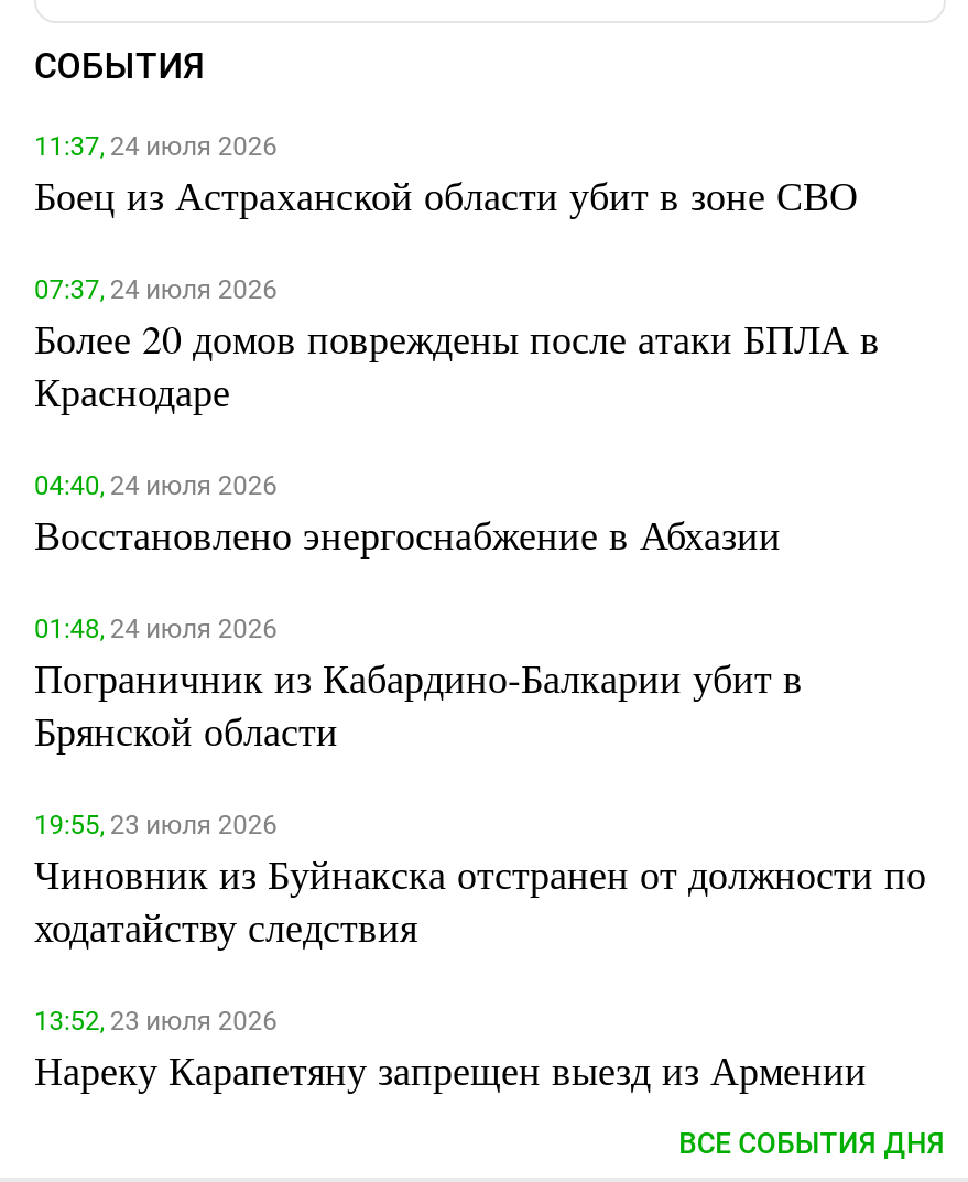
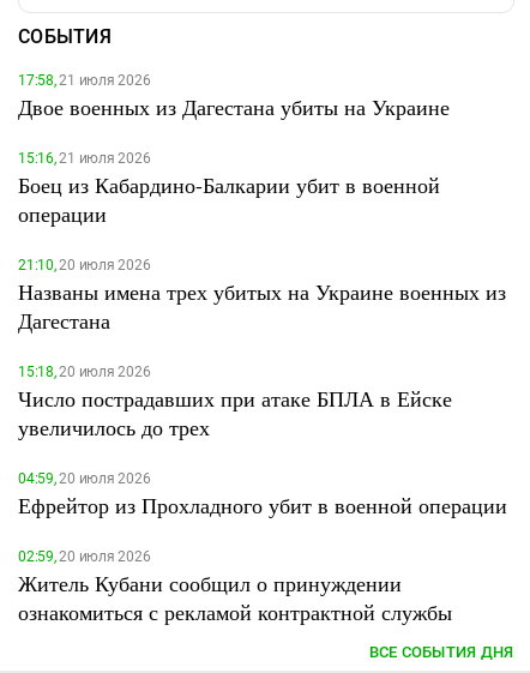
[34,131,858,222] 11:37, 24 июля 2026 | Боец из Астраханской области убит в зоне СВО -> [18,72,450,121] 17:58, 21 июля 2026 | Двое военных из Дагестана убиты на Украине
[34,275,880,418] 07:37, 24 июля 2026 | Более 20 домов повреждены после атаки БПЛА в | Краснодаре -> [18,150,440,228] 15:16, 21 июля 2026 | Боец из Кабардино-Балкарии убит в военной | операции
[34,471,781,561] 04:40, 24 июля 2026 | Восстановлено энергоснабжение в Абхазии -> [18,257,506,335] 21:10, 20 июля 2026 | Названы имена трех убитых на Украине военных из | Дагестана
[34,614,803,757] 01:48, 24 июля 2026 | Пограничник из Кабардино-Балкарии убит в | Брянской области -> [18,364,452,442] 15:18, 20 июля 2026 | Число пострадавших при атаке БПЛА в Ейске | увеличилось до трех
[34,810,926,953] 19:55, 23 июля 2026 | Чиновник из Буйнакска отстранен от должности по | ходатайству следствия -> [18,470,507,520] 04:59, 20 июля 2026 | Ефрейтор из Прохладного убит в военной операции
[34,1006,867,1096] 13:52, 23 июля 2026 | Нареку Карапетяну запрещен выезд из Армении -> [18,548,452,626] 02:59, 20 июля 2026 | Житель Кубани сообщил о принуждении | ознакомиться с рекламой контрактной службы

